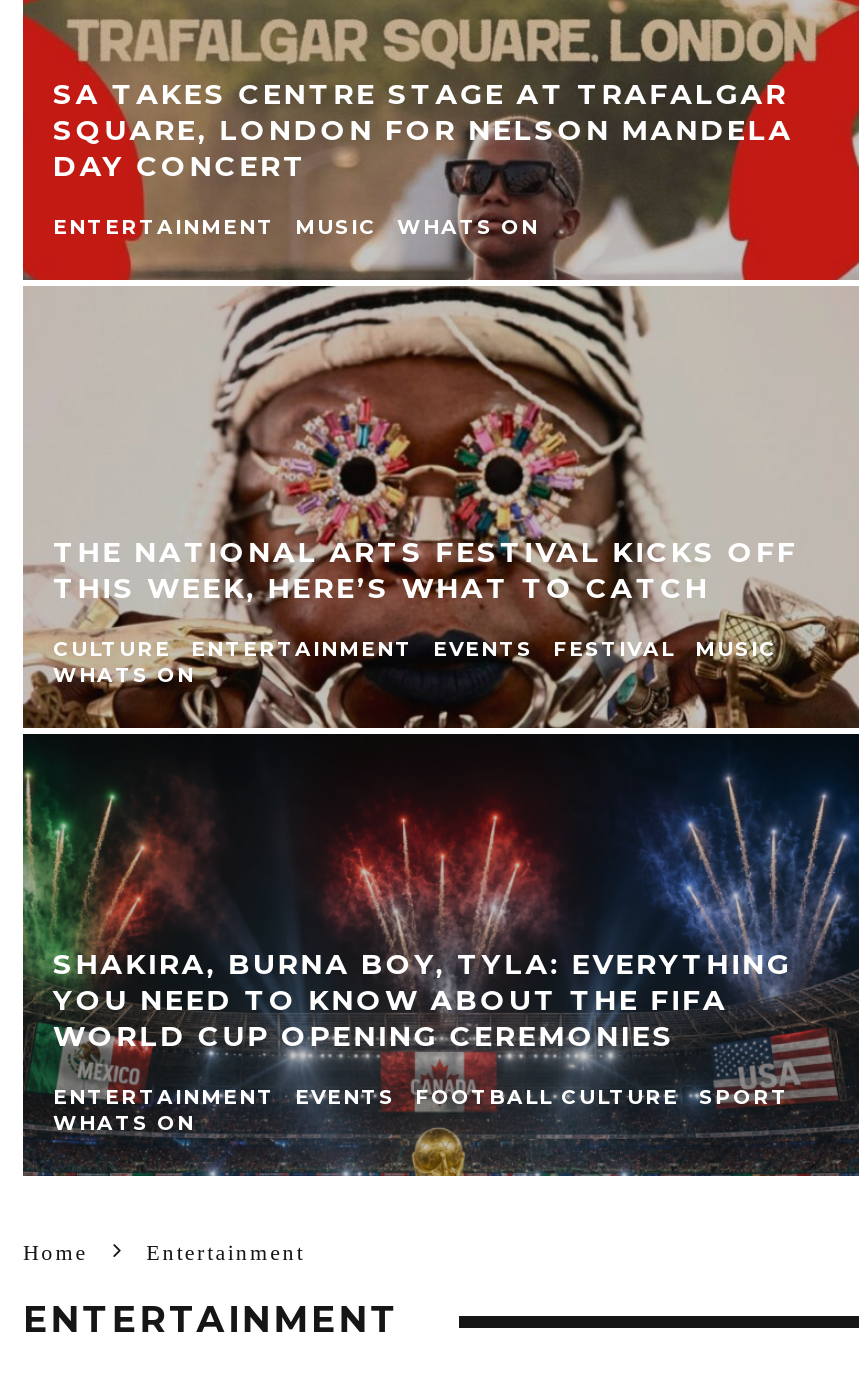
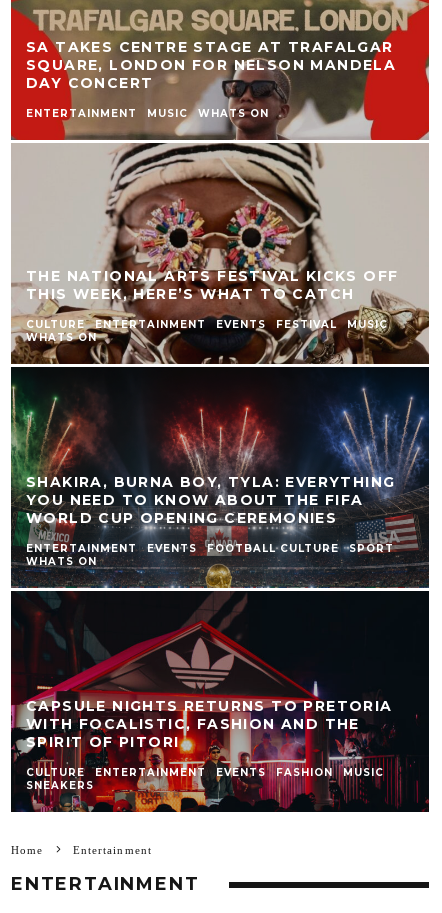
none -> [10,591,429,792] [image] | CAPSULE NIGHTS RETURNS TO PRETORIA | WITH FOCALISTIC, FASHION AND THE | SPIRIT OF PITORI | CULTURE | ENTERTAINMENT | EVENTS | FASHION | MUSIC | SNEAKERS

